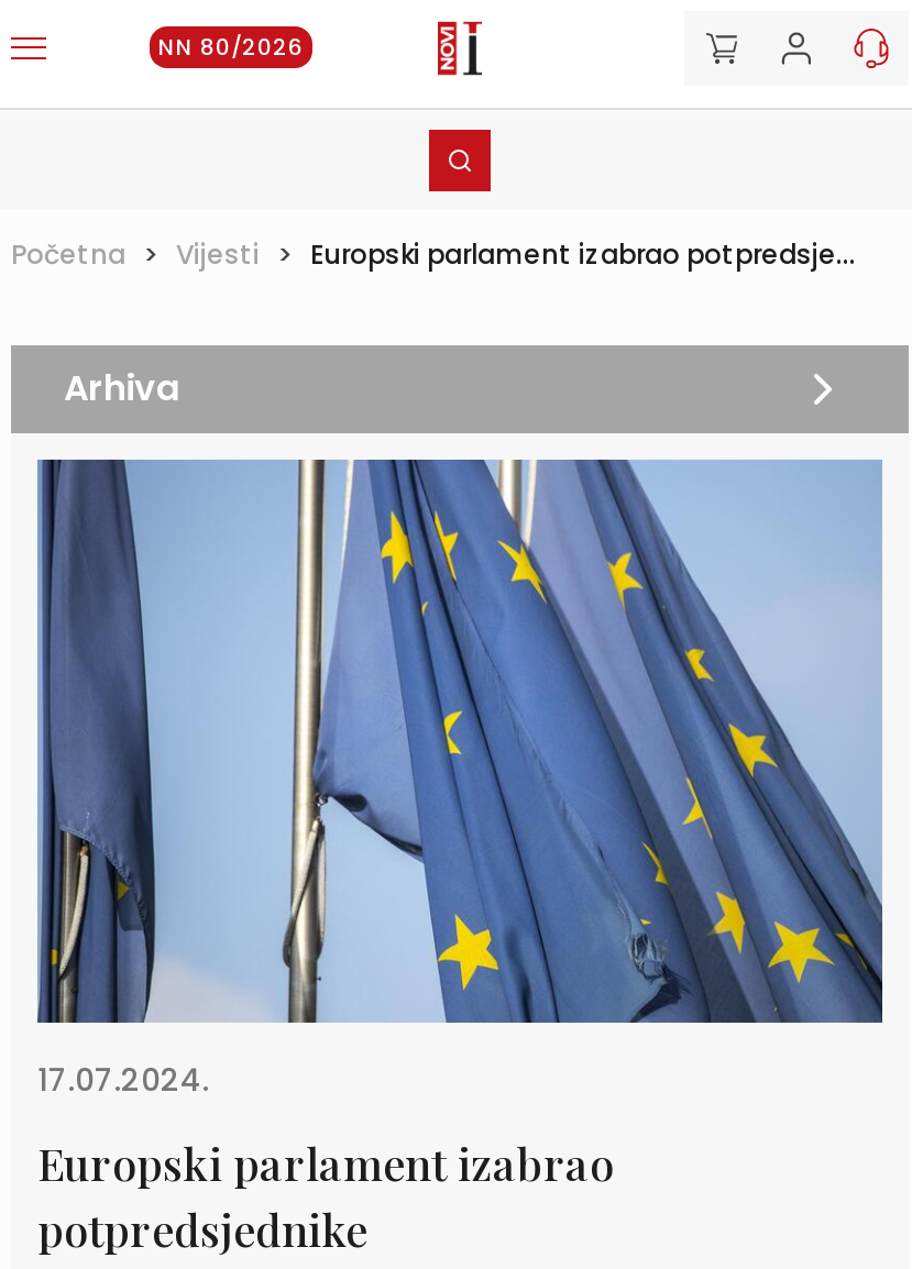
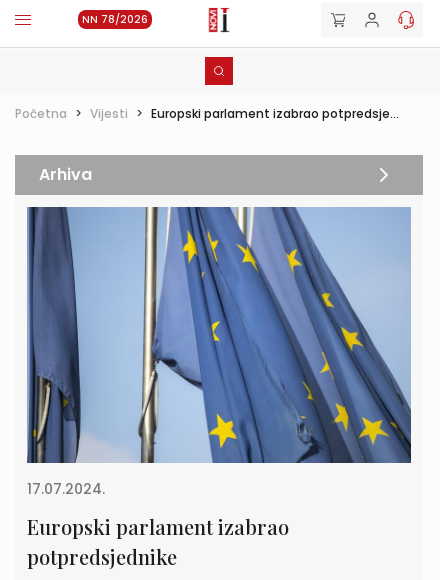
[158,31,304,64] NN 80/2026 -> [82,12,148,27] NN 78/2026

